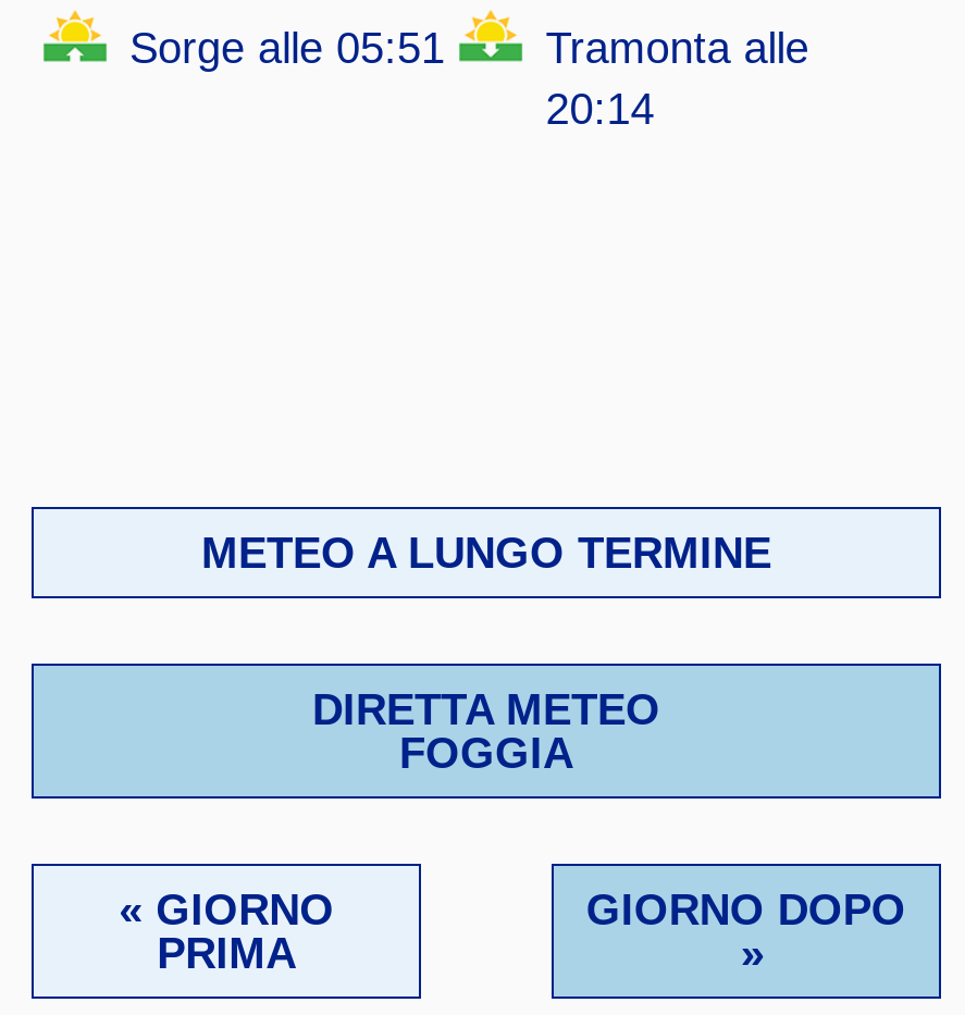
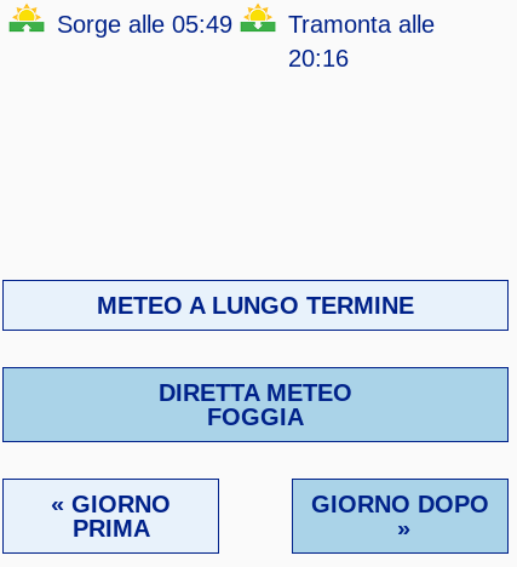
[129,24,445,72] Sorge alle 05:51 -> [57,11,232,38] Sorge alle 05:49
[546,85,655,133] 20:14 -> [289,45,349,71] 20:16

